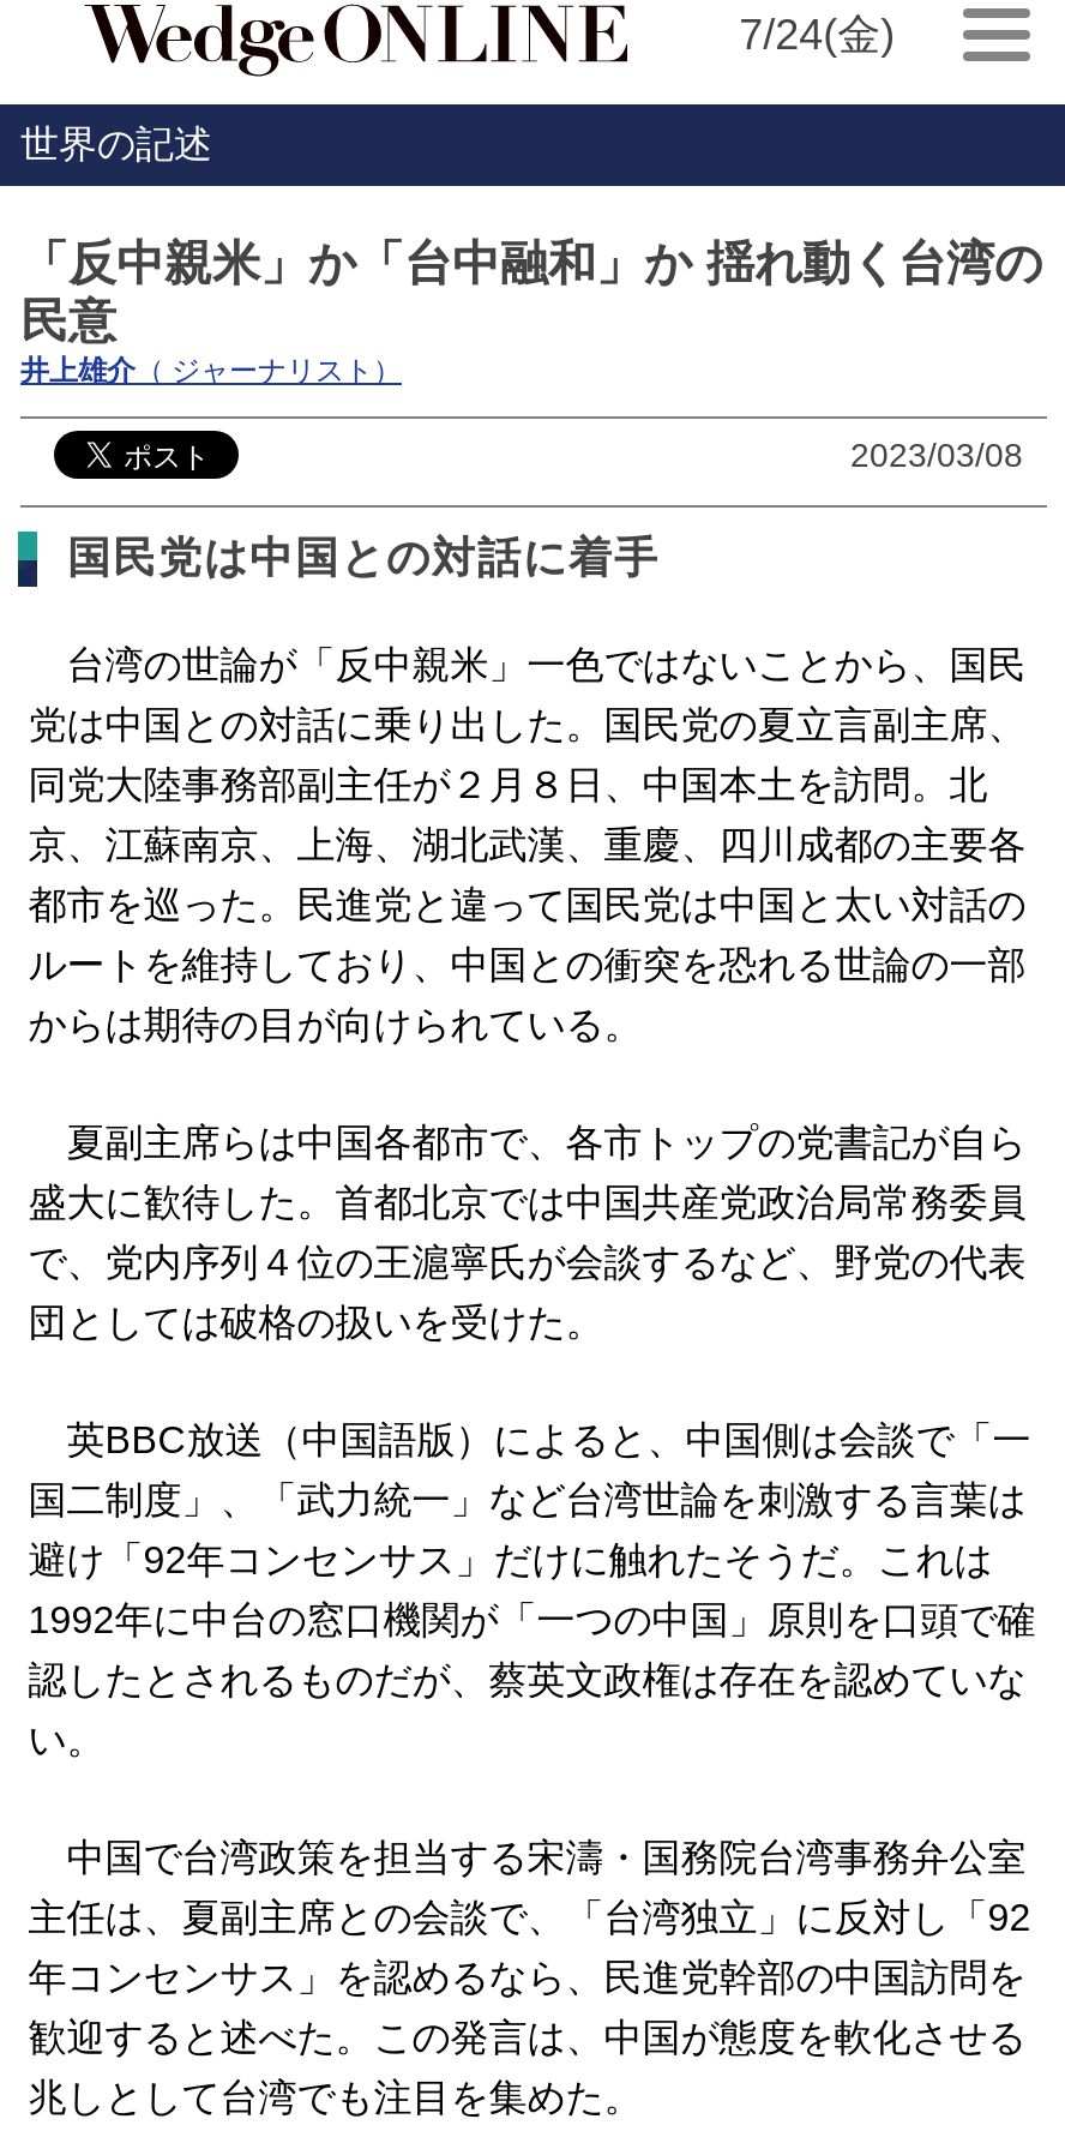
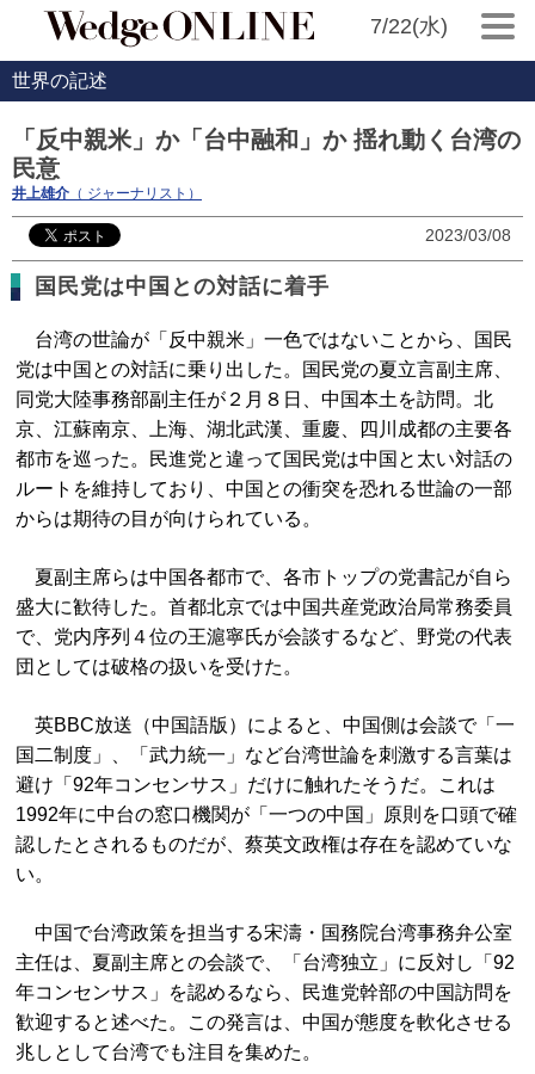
[739,11,895,59] 7/24(金) -> [370,14,447,38] 7/22(水)

